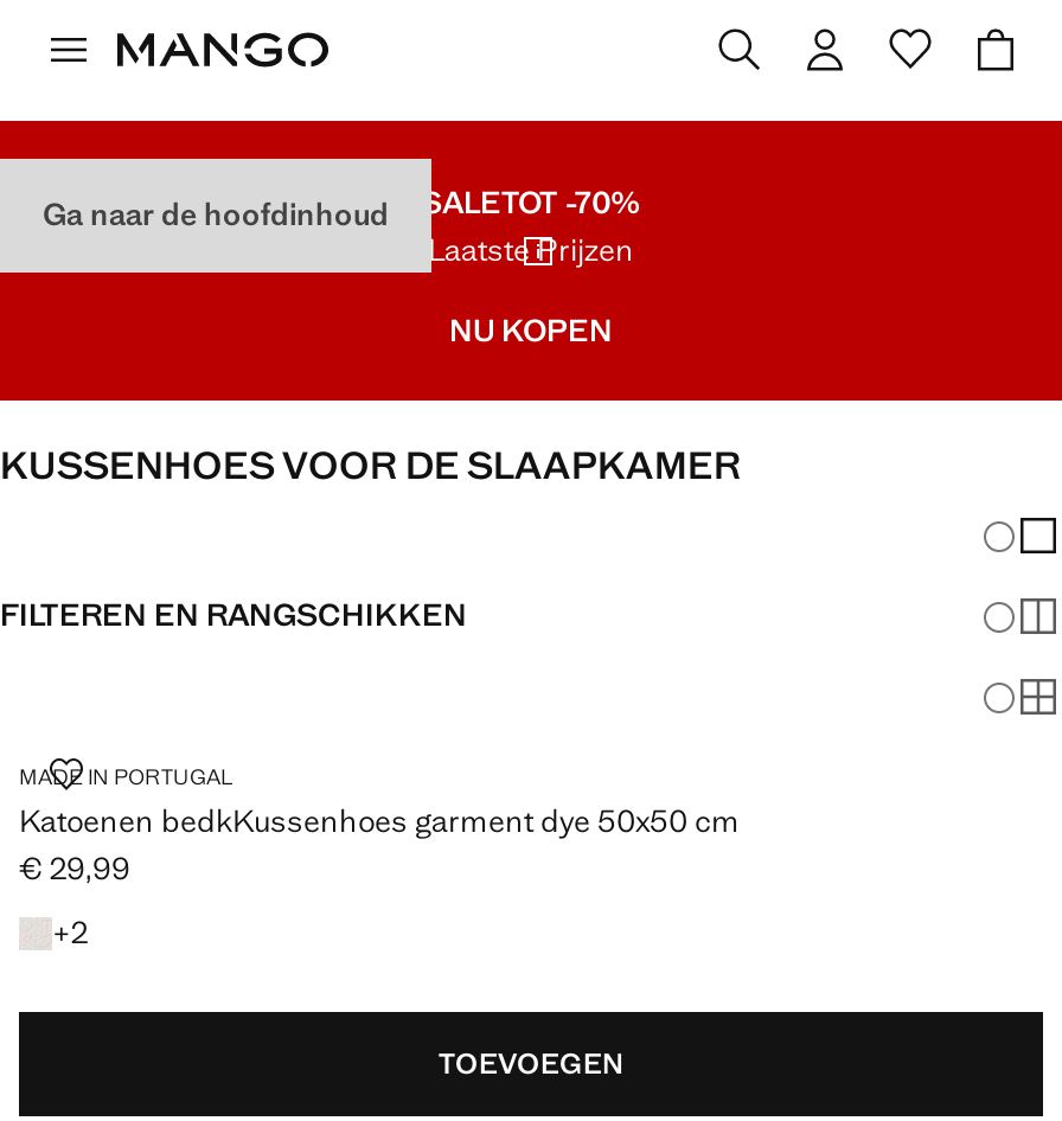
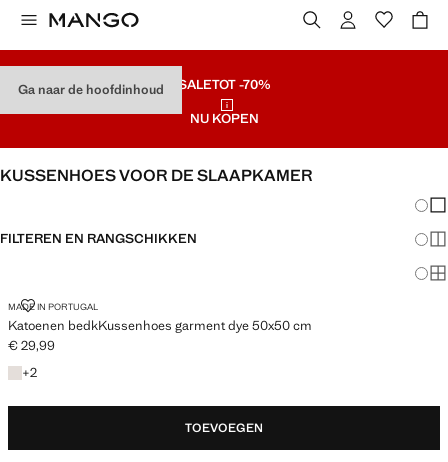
[428,230,634,270] Laatste Prijzen -> none

